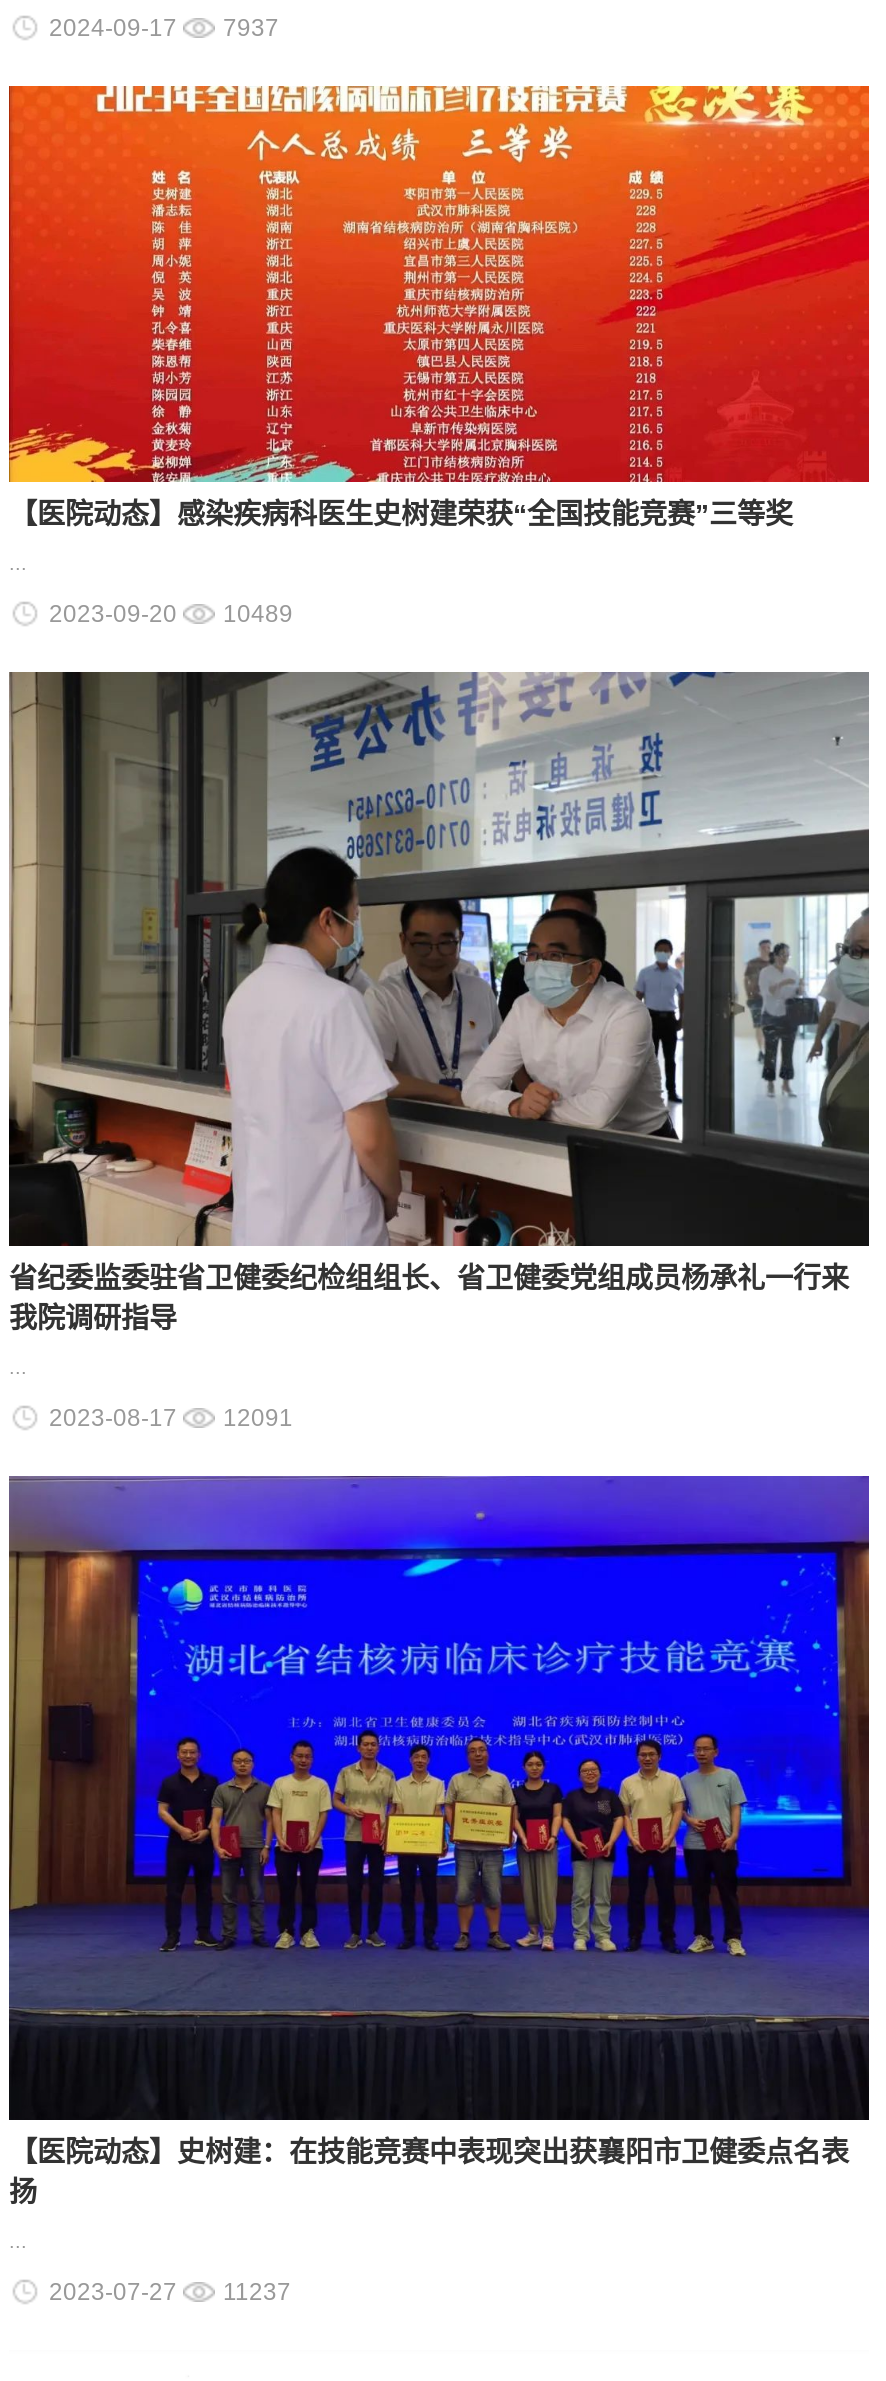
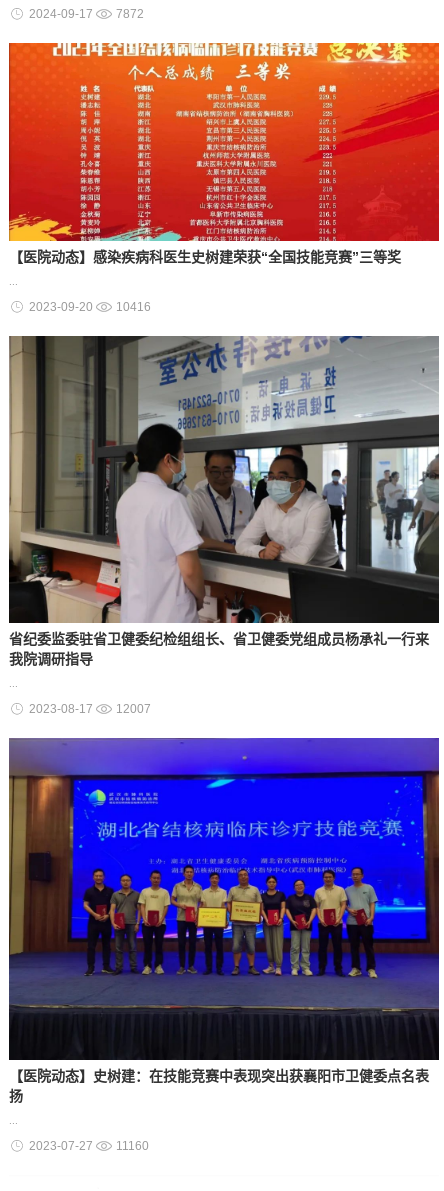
[49,14,279,42] 2024-09-17 7937 -> [29,7,144,21] 2024-09-17 7872
[49,600,293,628] 2023-09-20 10489 -> [29,300,151,314] 2023-09-20 10416
[49,1403,293,1431] 2023-08-17 12091 -> [29,702,151,716] 2023-08-17 12007
[49,2278,291,2306] 2023-07-27 11237 -> [29,1139,149,1153] 2023-07-27 11160

